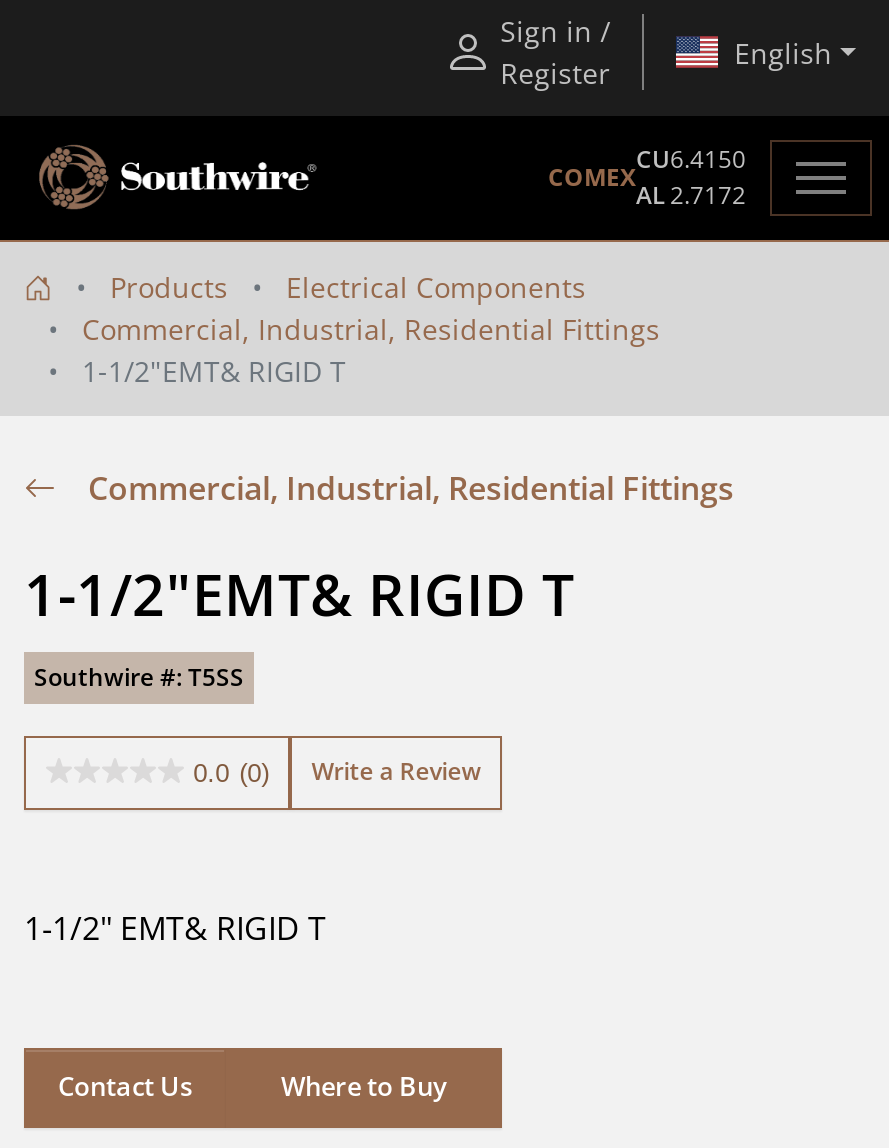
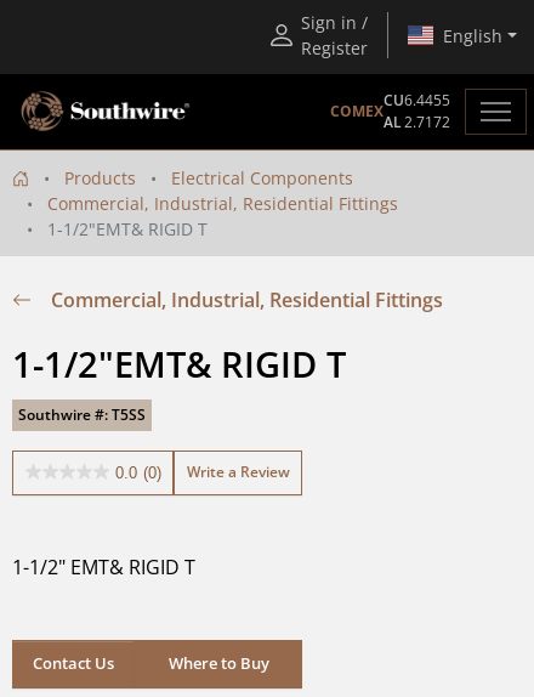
[636,142,746,176] CU6.4150 -> [384,90,450,110] CU6.4455

